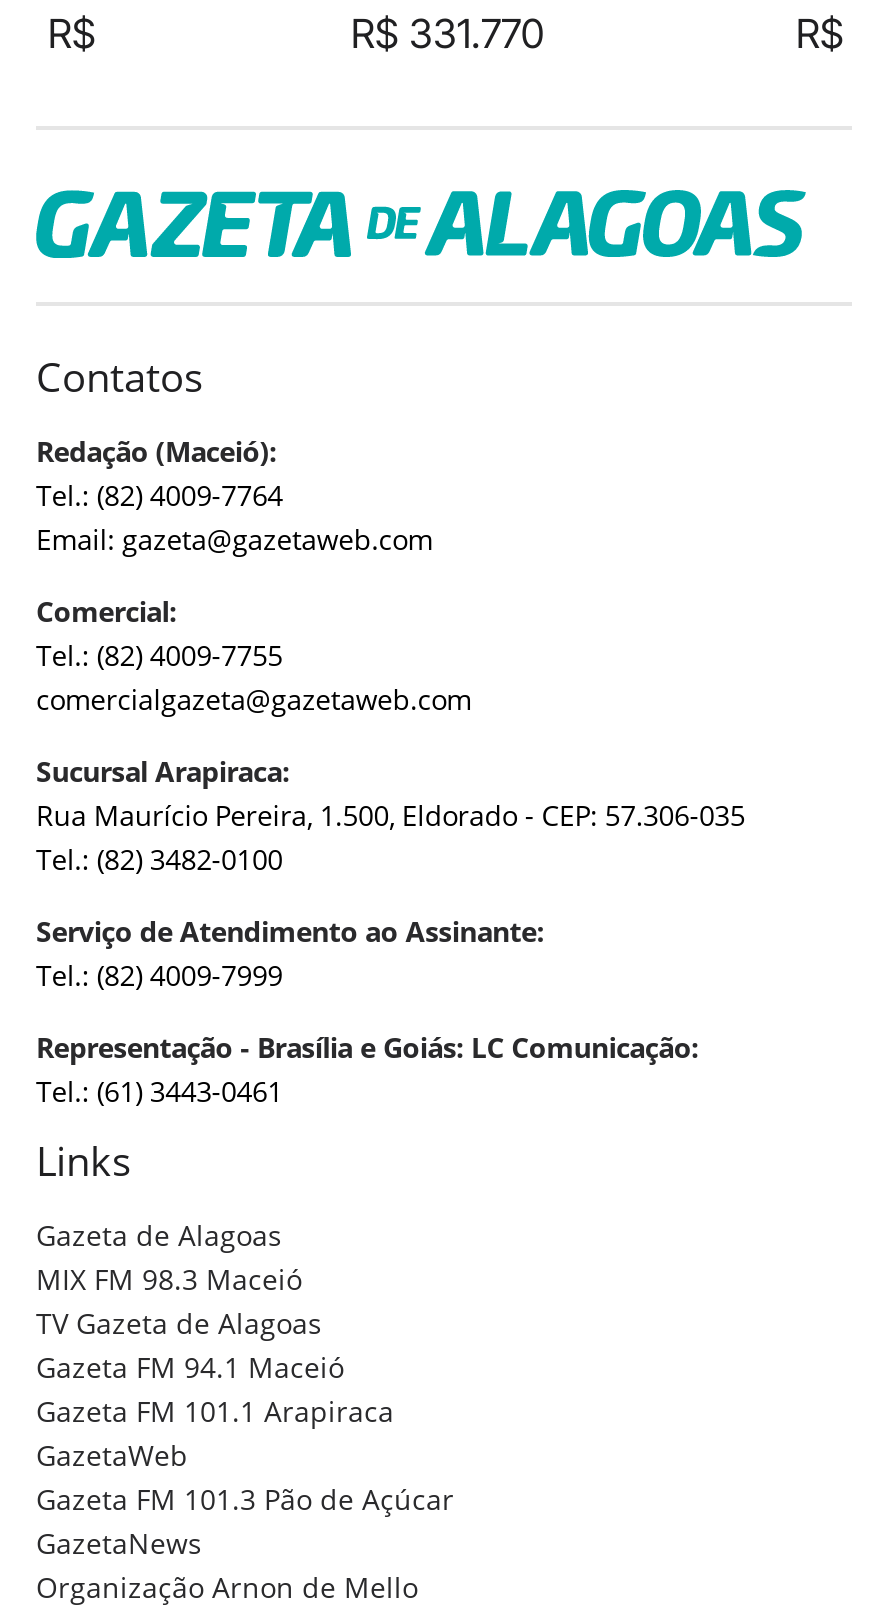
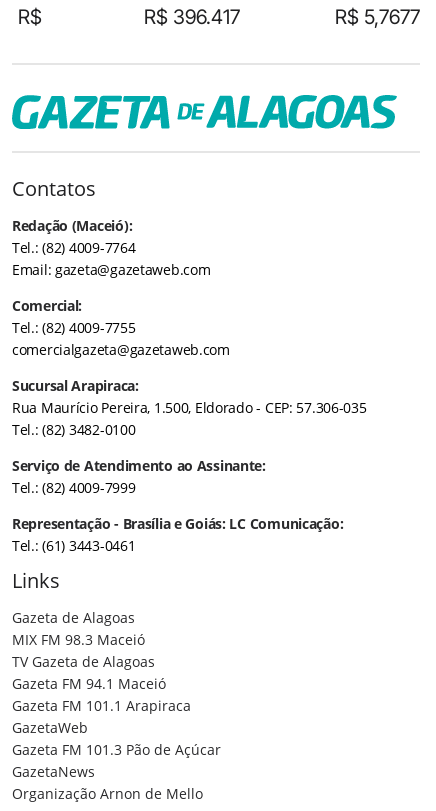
[351,10,545,58] R$ 331.770 -> [143,5,239,29] R$ 396.417
[796,10,844,58] R$ -> [335,5,420,29] R$ 5,7677

